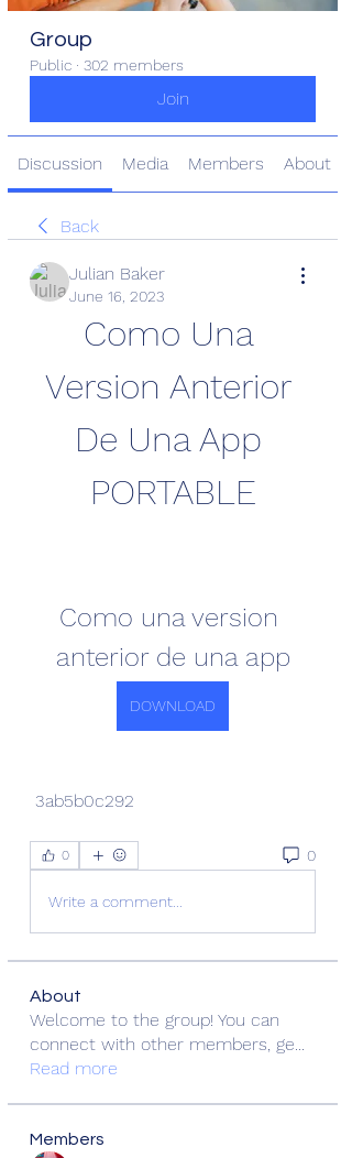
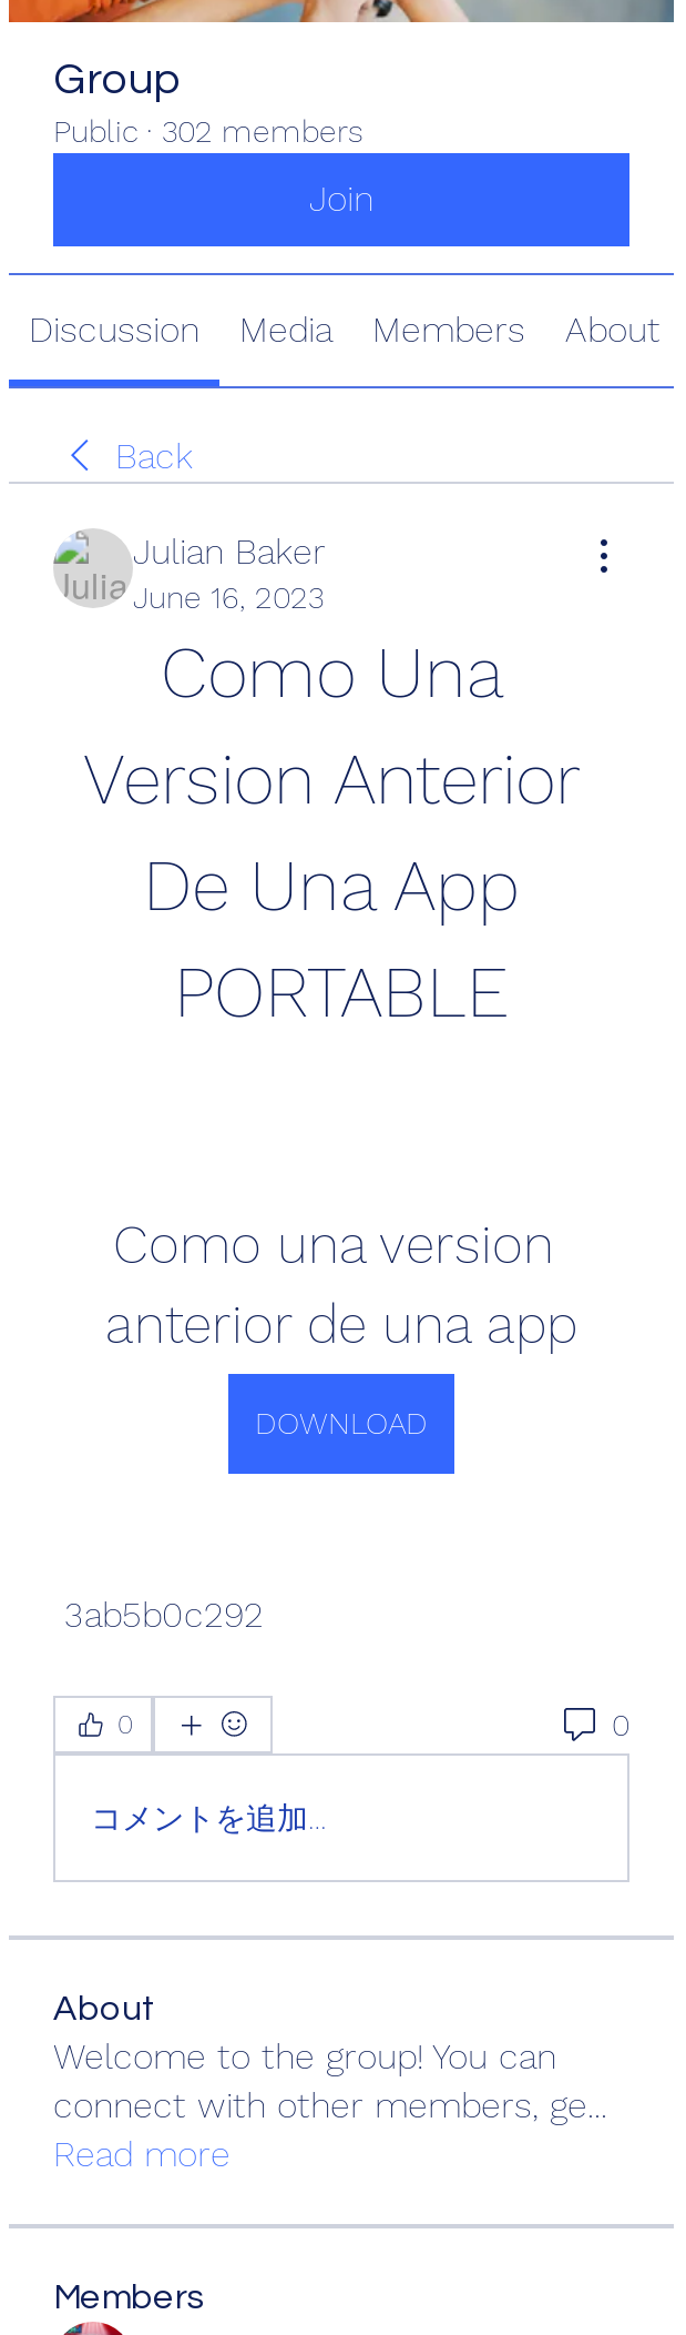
[48,892,183,910] Write a comment... -> [91,1799,326,1834] コメントを追加…

